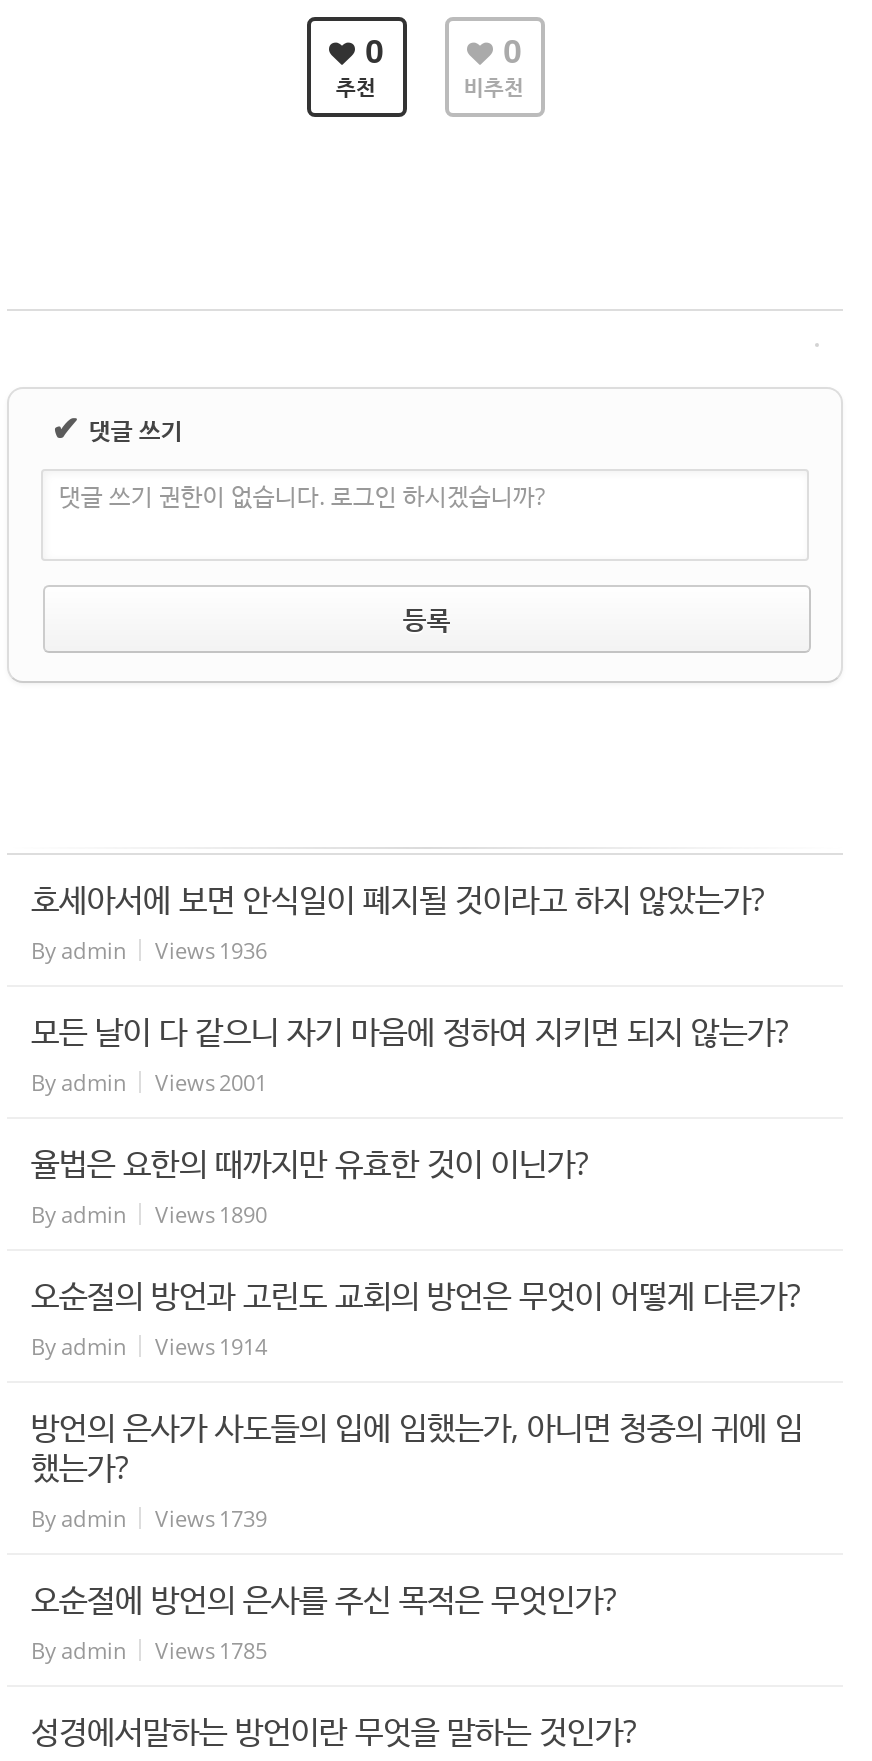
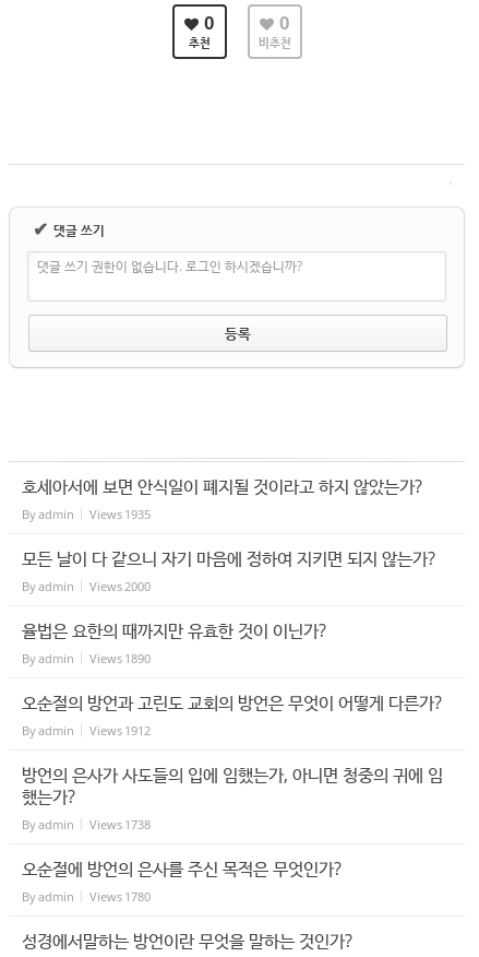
[31,935,267,965] By admin Views 1936 -> [22,506,151,522] By admin Views 1935
[31,1067,267,1097] By admin Views 2001 -> [22,578,151,594] By admin Views 2000
[31,1331,267,1361] By admin Views 1914 -> [22,722,151,739] By admin Views 1912
[31,1503,267,1533] By admin Views 1739 -> [22,816,151,832] By admin Views 1738
[31,1635,267,1665] By admin Views 1785 -> [22,888,151,905] By admin Views 1780

